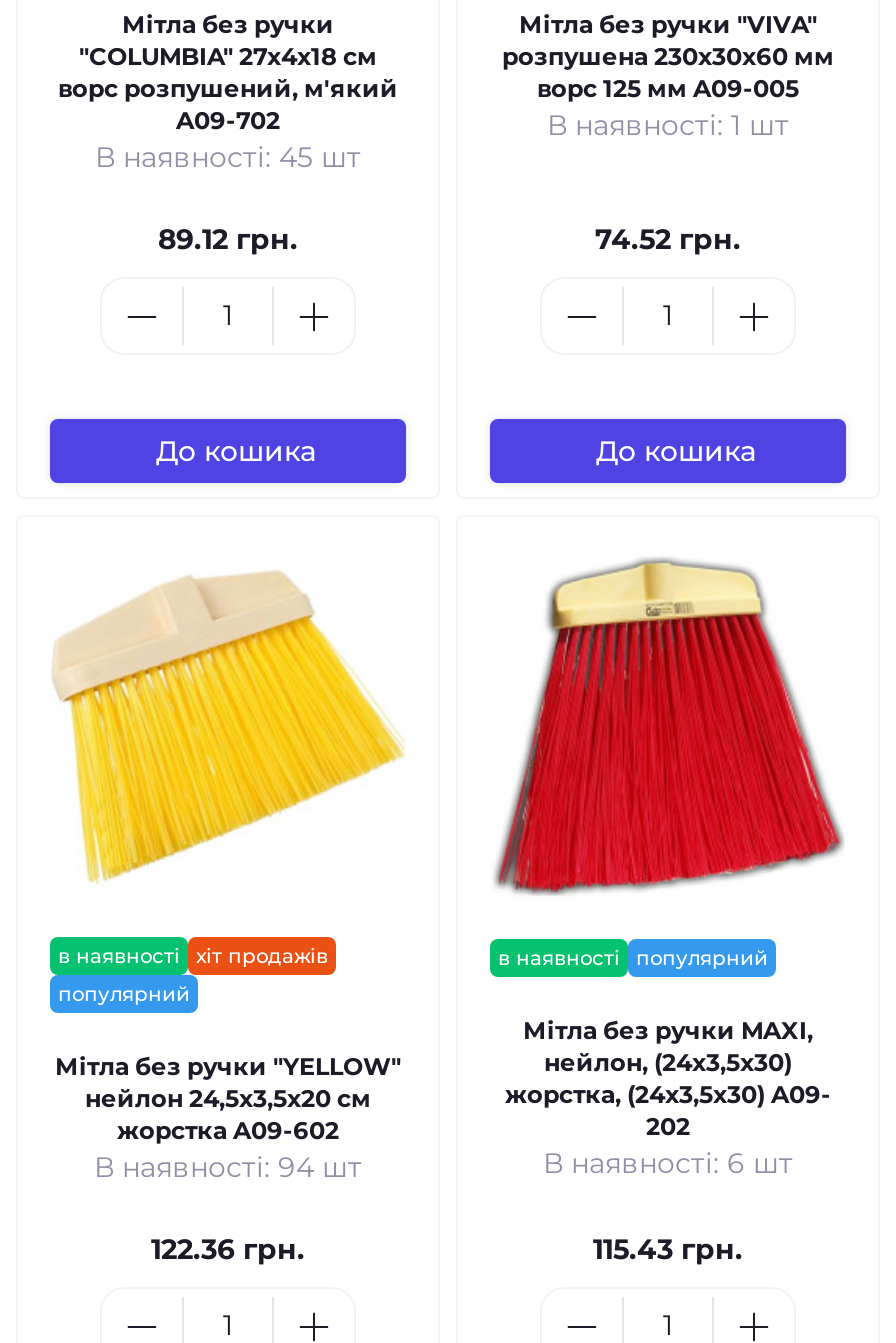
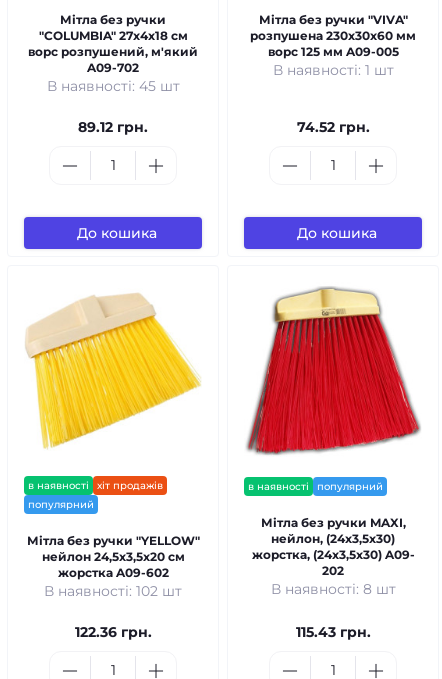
[94,1149,362,1185] В наявності: 94 шт -> [44,582,182,600] В наявності: 102 шт
[543,1145,793,1181] В наявності: 6 шт -> [270,580,395,598] В наявності: 8 шт

